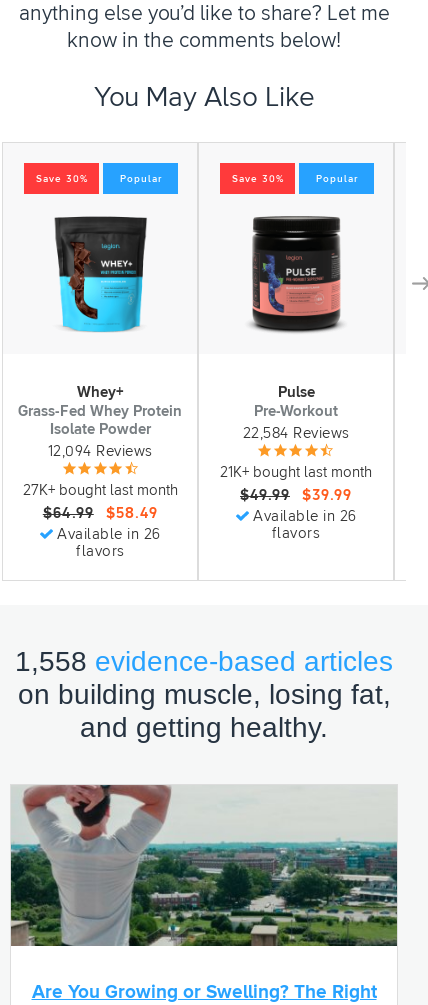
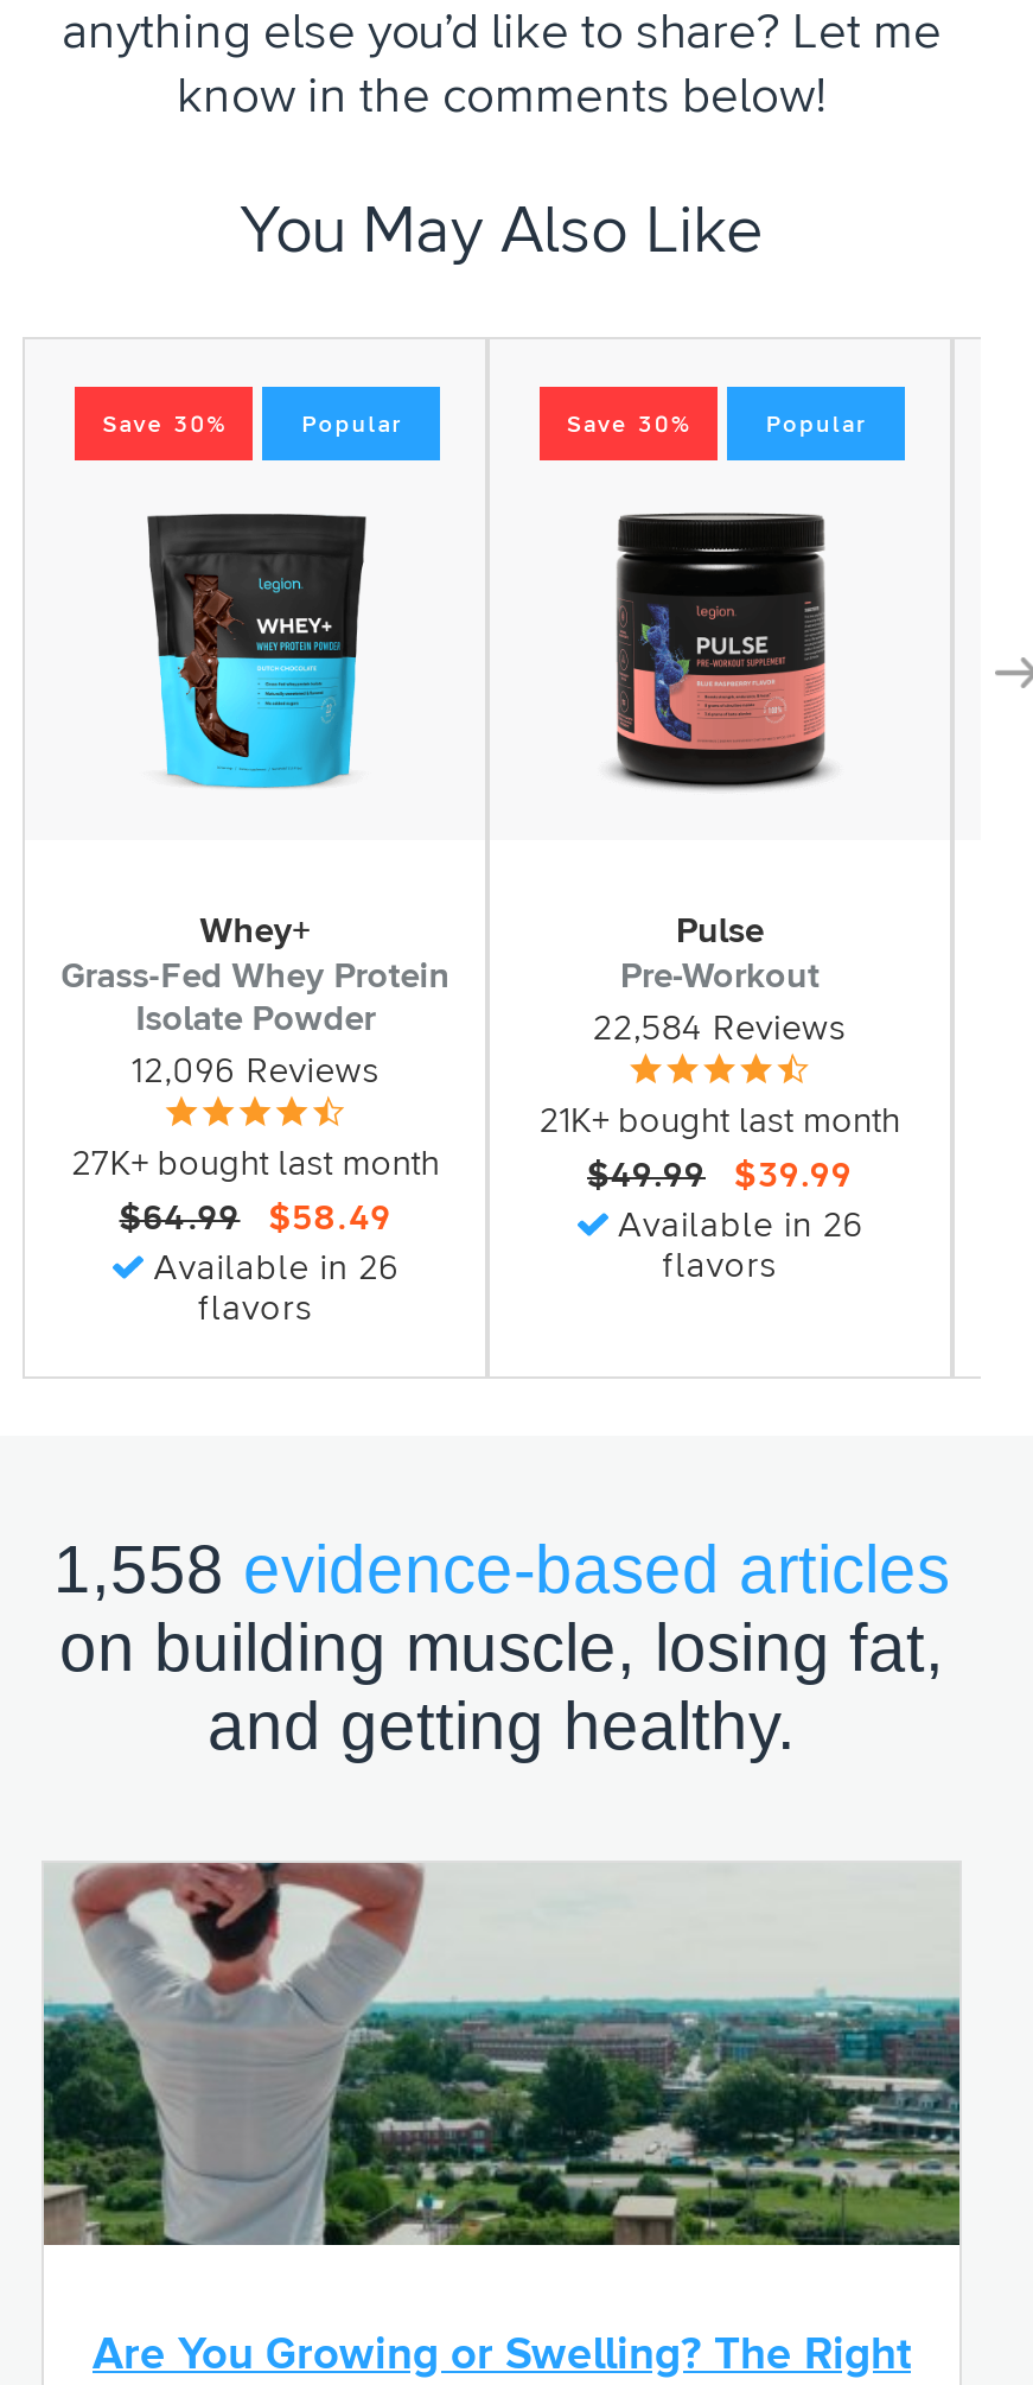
[48,444,153,459] 12,094 Reviews -> [131,1054,380,1089] 12,096 Reviews

